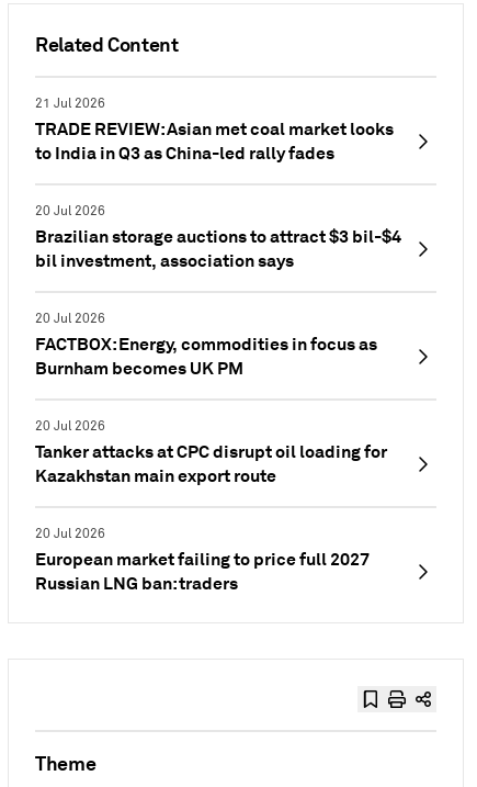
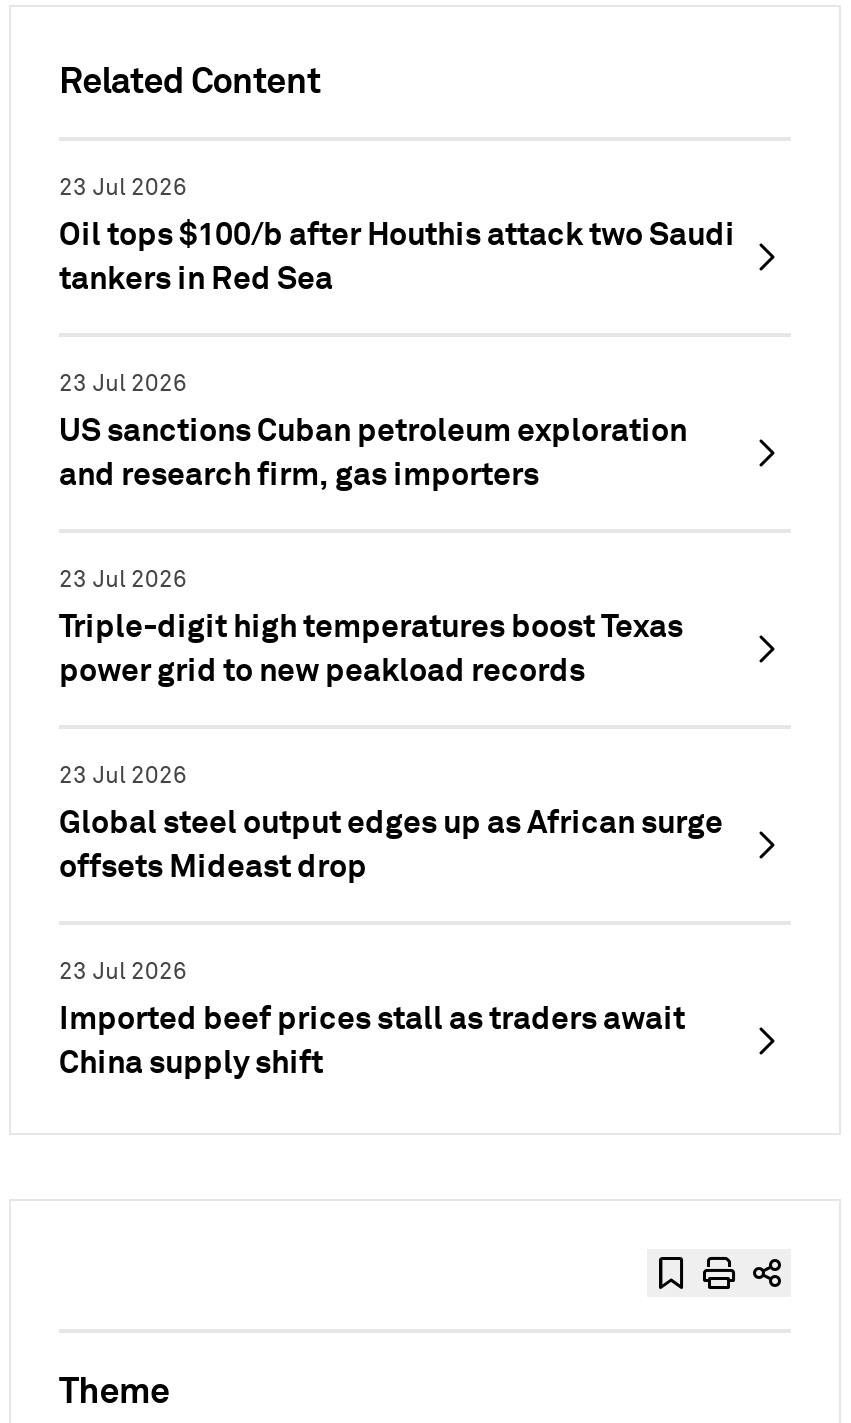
[35,95,394,165] 21 Jul 2026 | TRADE REVIEW: Asian met coal market looks | to India in Q3 as China-led rally fades -> [59,173,735,299] 23 Jul 2026 | Oil tops $100/b after Houthis attack two Saudi | tankers in Red Sea
[35,203,401,272] 20 Jul 2026 | Brazilian storage auctions to attract $3 bil-$4 | bil investment, association says -> [59,369,687,495] 23 Jul 2026 | US sanctions Cuban petroleum exploration | and research firm, gas importers
[35,311,377,380] 20 Jul 2026 | FACTBOX: Energy, commodities in focus as | Burnham becomes UK PM -> [59,565,683,691] 23 Jul 2026 | Triple-digit high temperatures boost Texas | power grid to new peakload records
[35,418,387,487] 20 Jul 2026 | Tanker attacks at CPC disrupt oil loading for | Kazakhstan main export route -> [59,761,723,887] 23 Jul 2026 | Global steel output edges up as African surge | offsets Mideast drop
[35,526,370,595] 20 Jul 2026 | European market failing to price full 2027 | Russian LNG ban: traders -> [59,957,685,1083] 23 Jul 2026 | Imported beef prices stall as traders await | China supply shift

